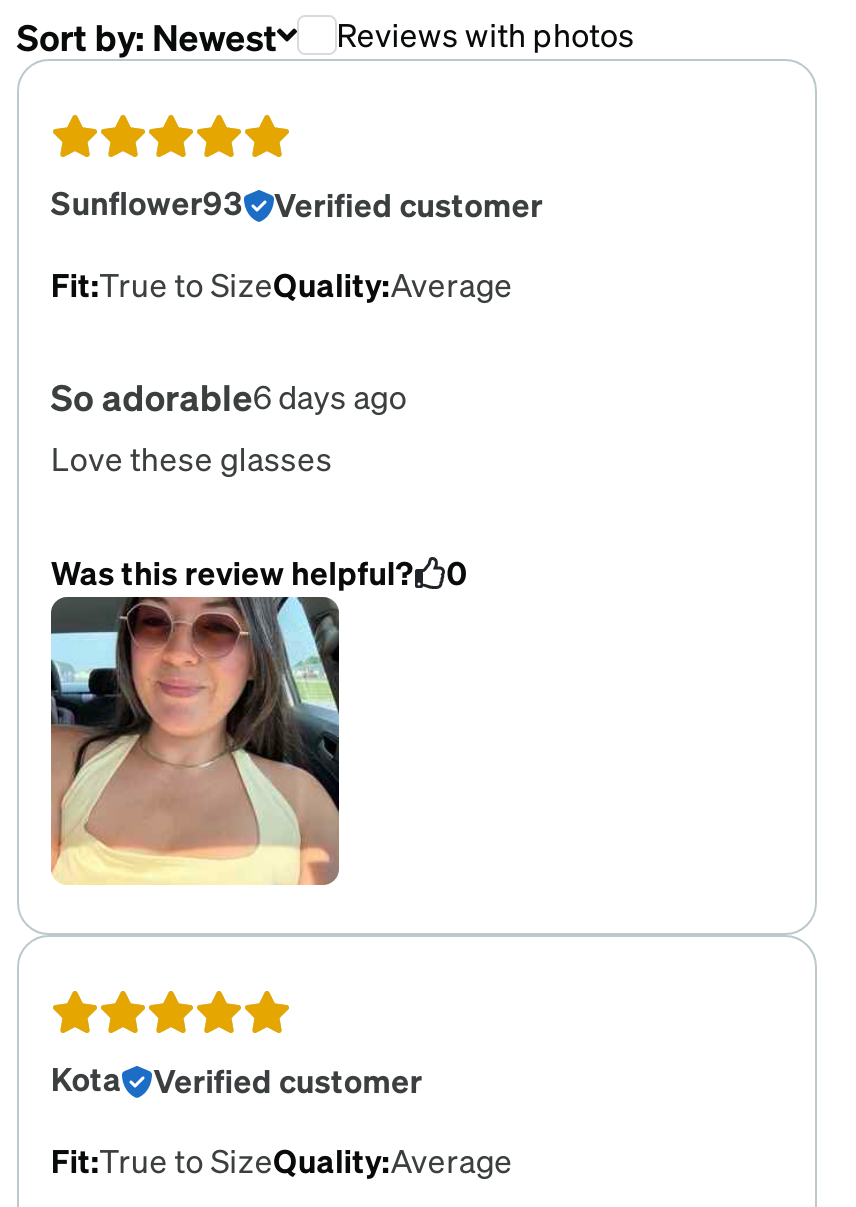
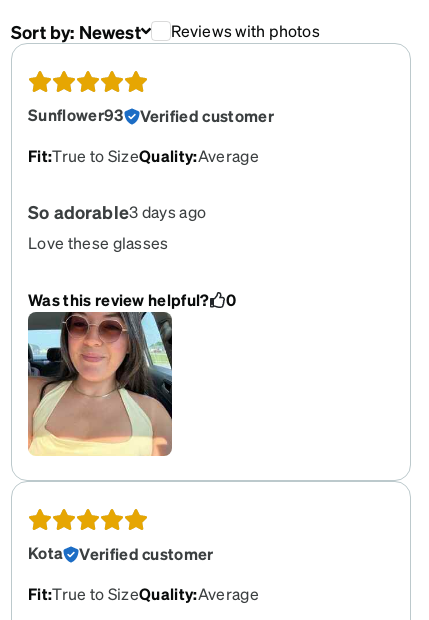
[51,373,407,419] So adorable6 days ago -> [28,200,206,223] So adorable3 days ago

